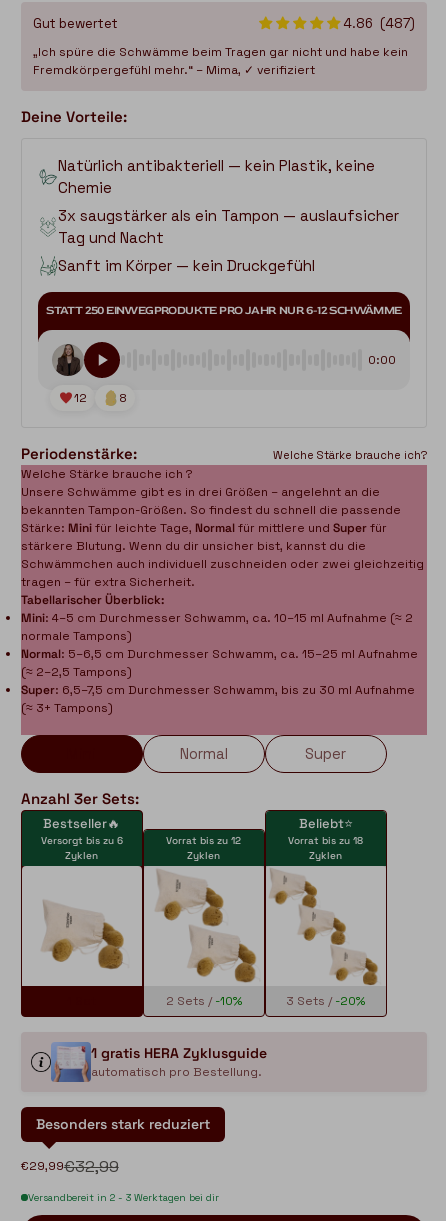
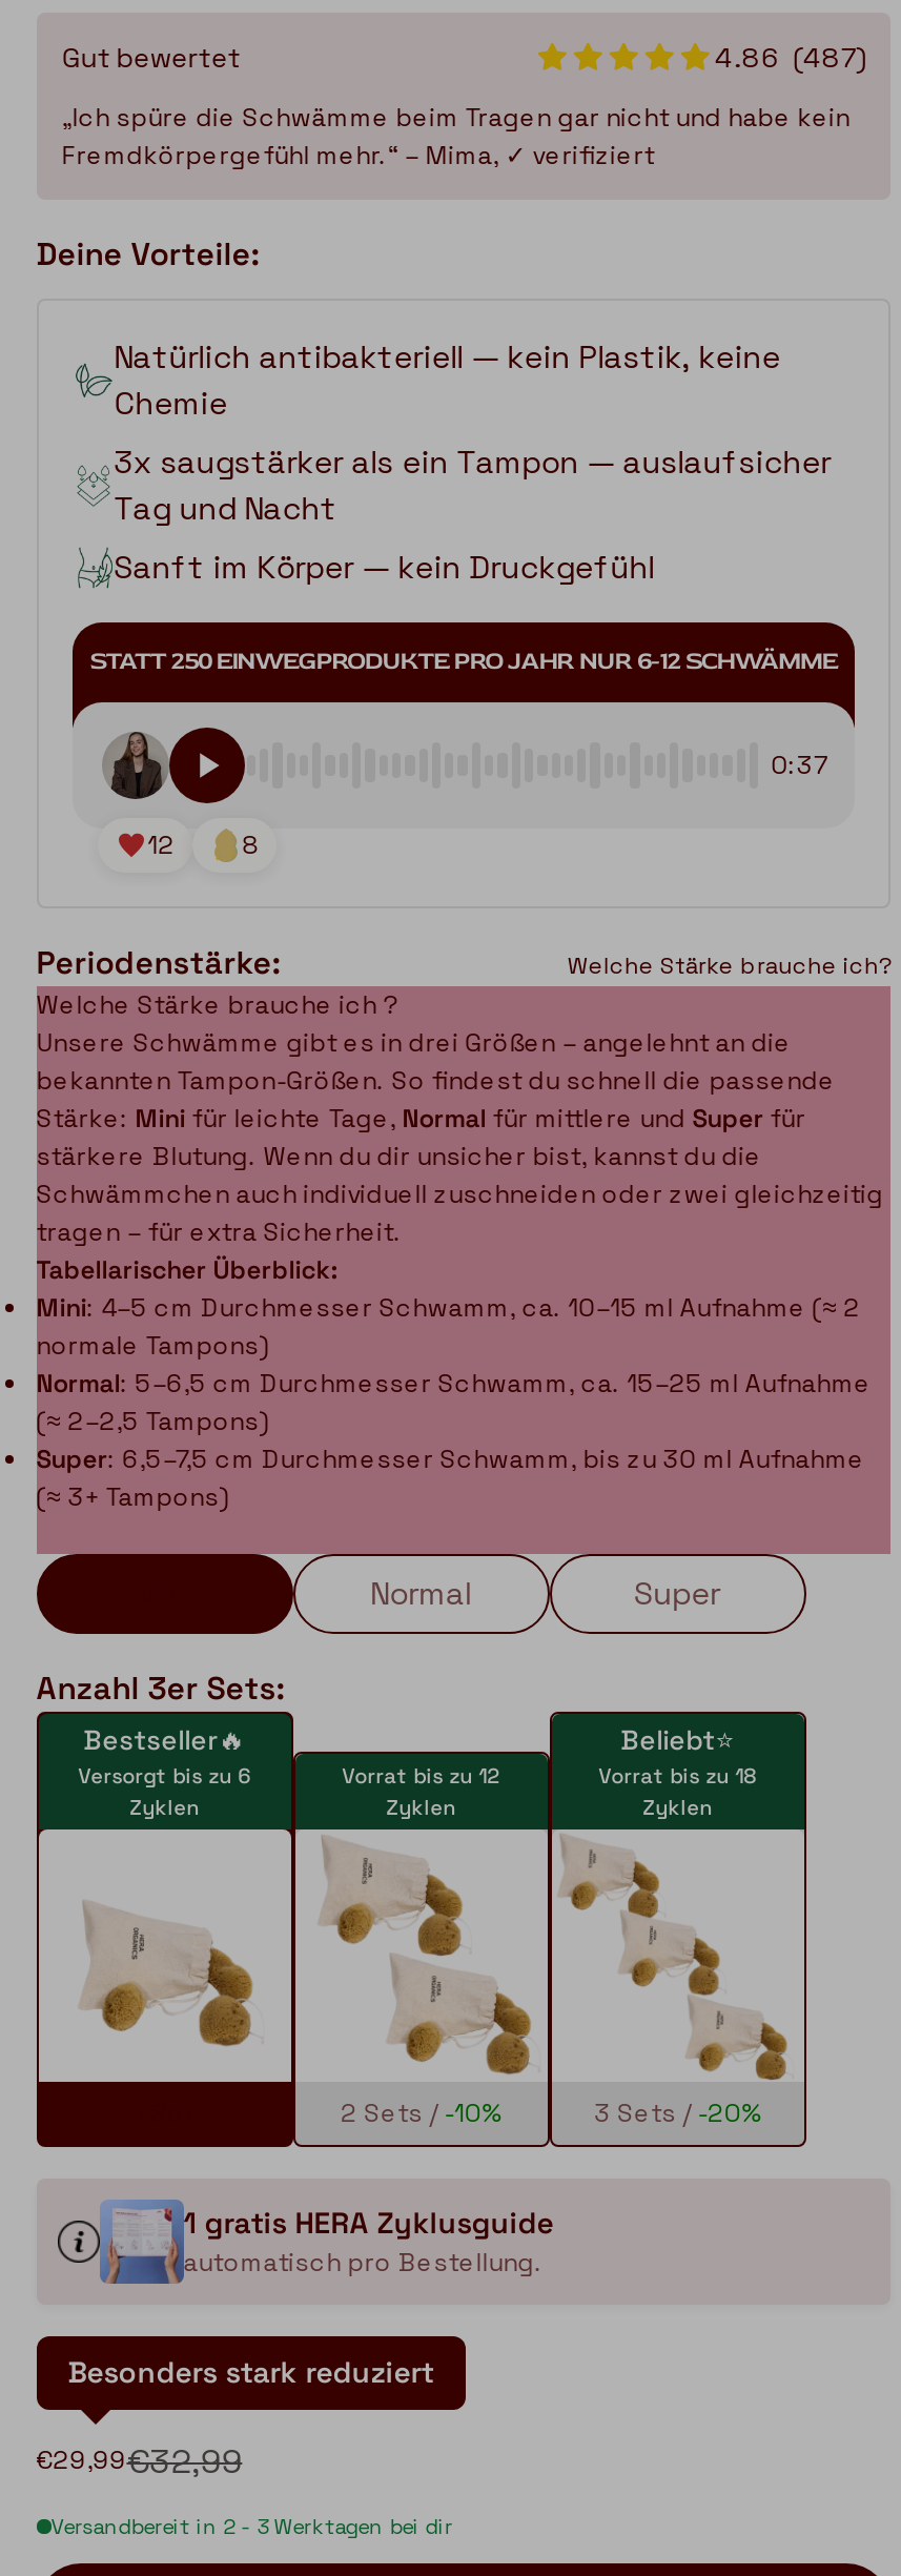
[368,352,396,368] 0:00 -> [771,749,826,783] 0:37

